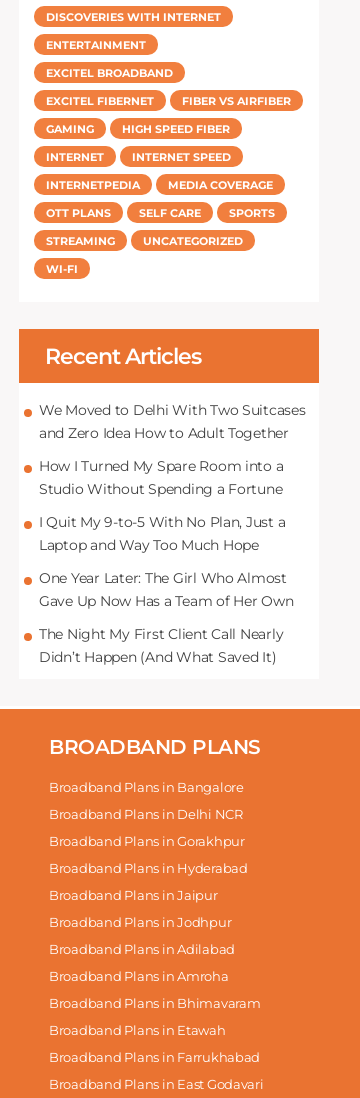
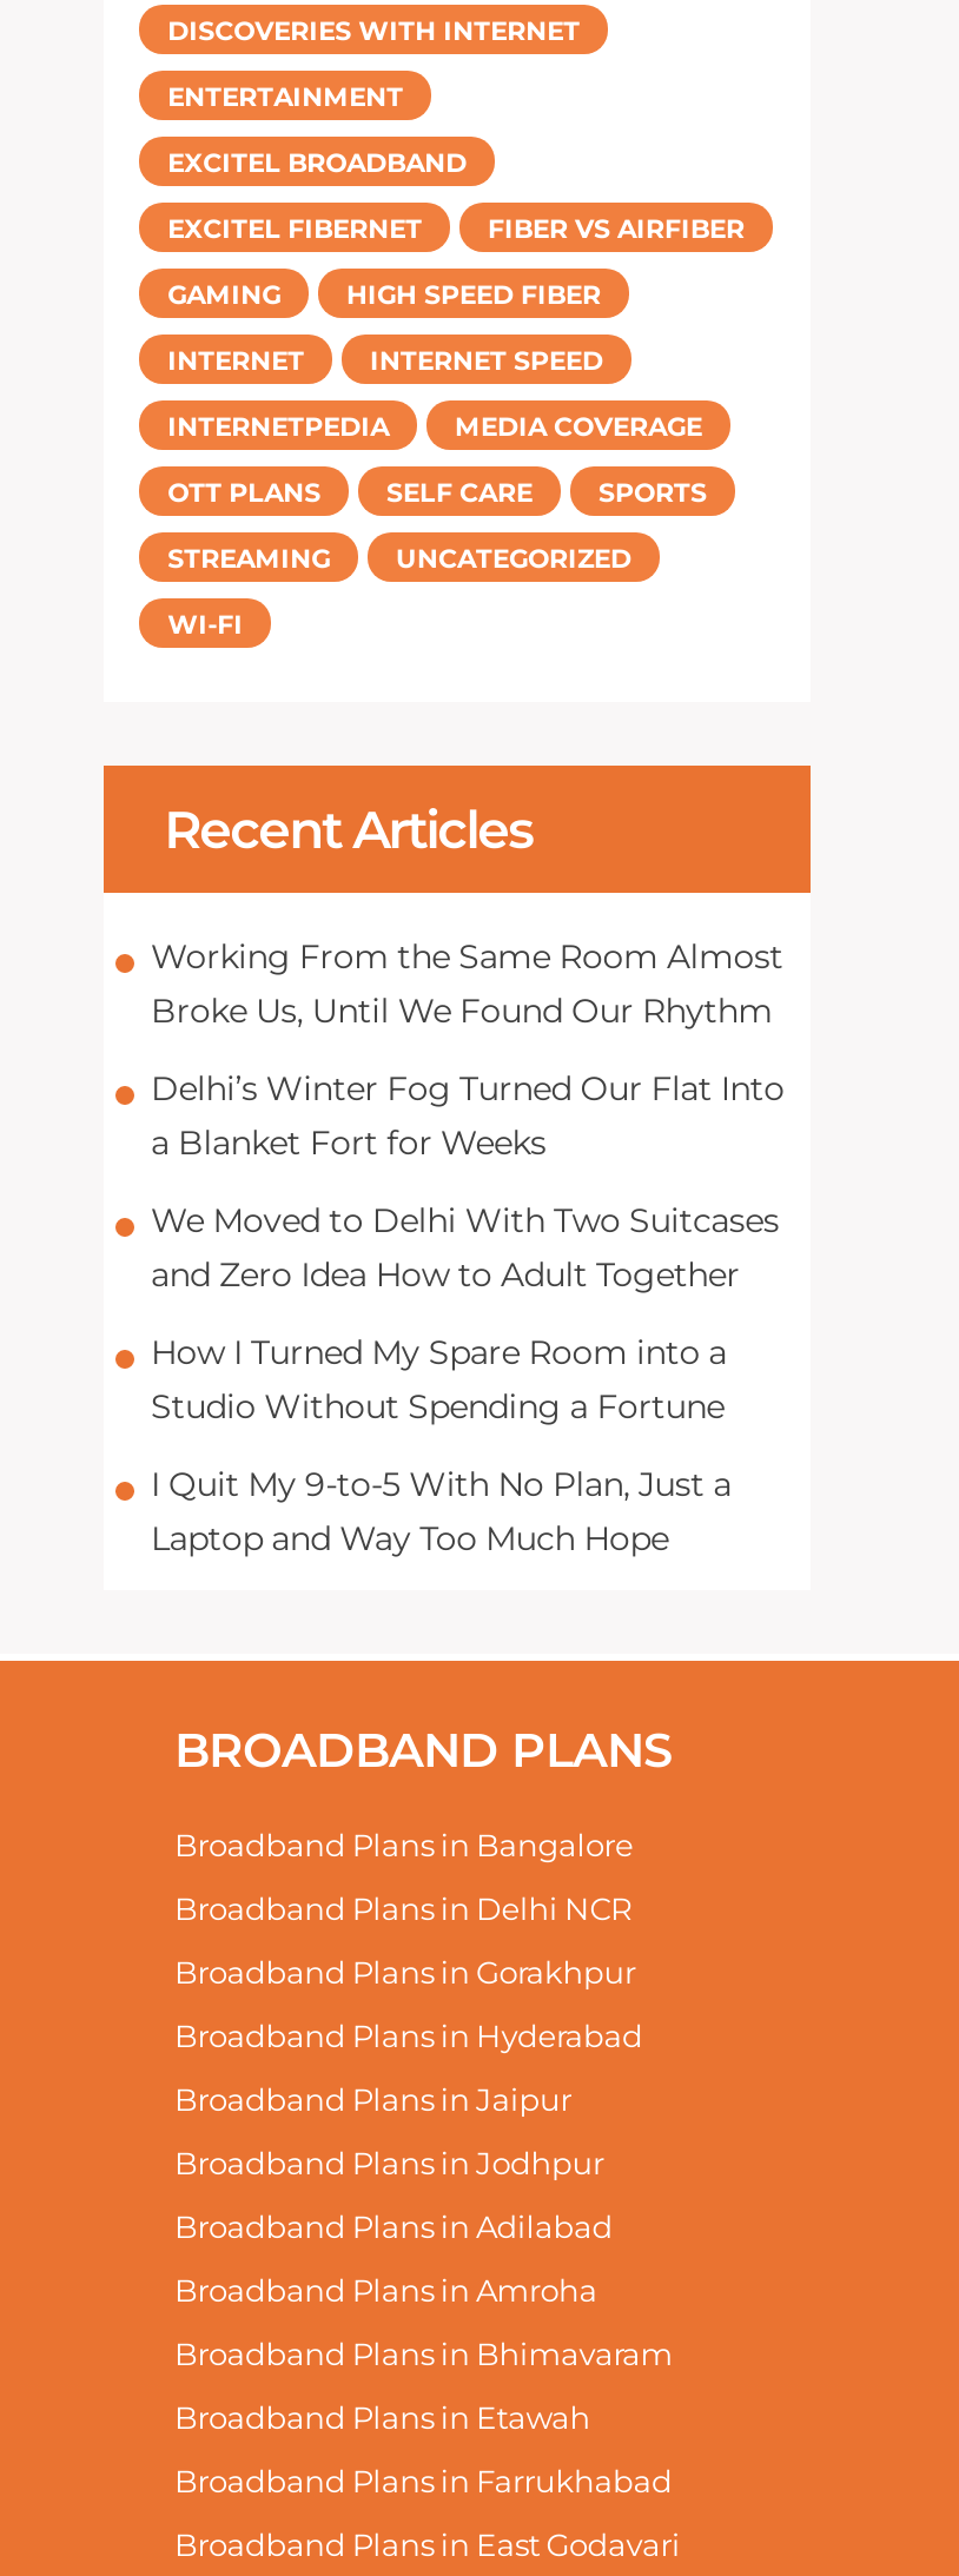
none -> [151,934,784,1163] Working From the Same Room Almost | Broke Us, Until We Found Our Rhythm | Delhi’s Winter Fog Turned Our Flat Into | a Blanket Fort for Weeks
moved [39,400,306,553] -> [151,1198,779,1558]: We Moved to Delhi With Two Suitcases | and Zero Idea How to Adult Together | How I Turned My Spare Room into a | Studio Without Spending a Fortune | I Quit My 9-to-5 With No Plan, Just a | Laptop and Way Too Much Hope
[39,568,293,665] One Year Later: The Girl Who Almost | Gave Up Now Has a Team of Her Own | The Night My First Client Call Nearly | Didn’t Happen (And What Saved It) -> none

